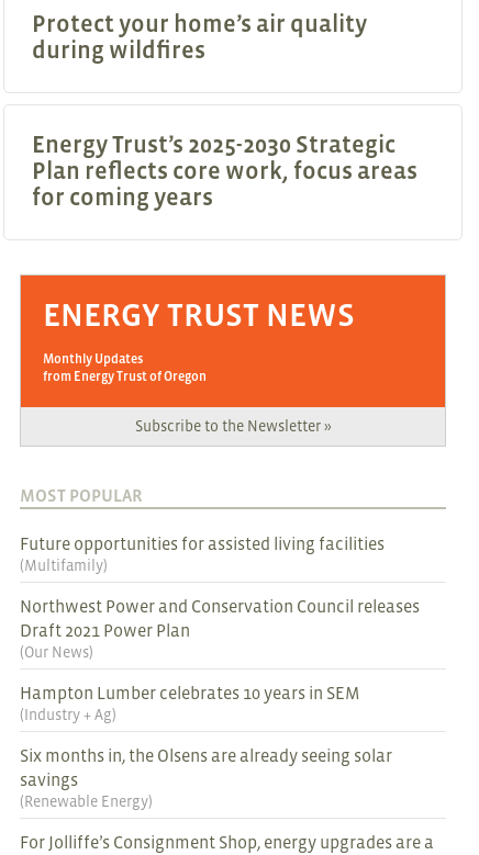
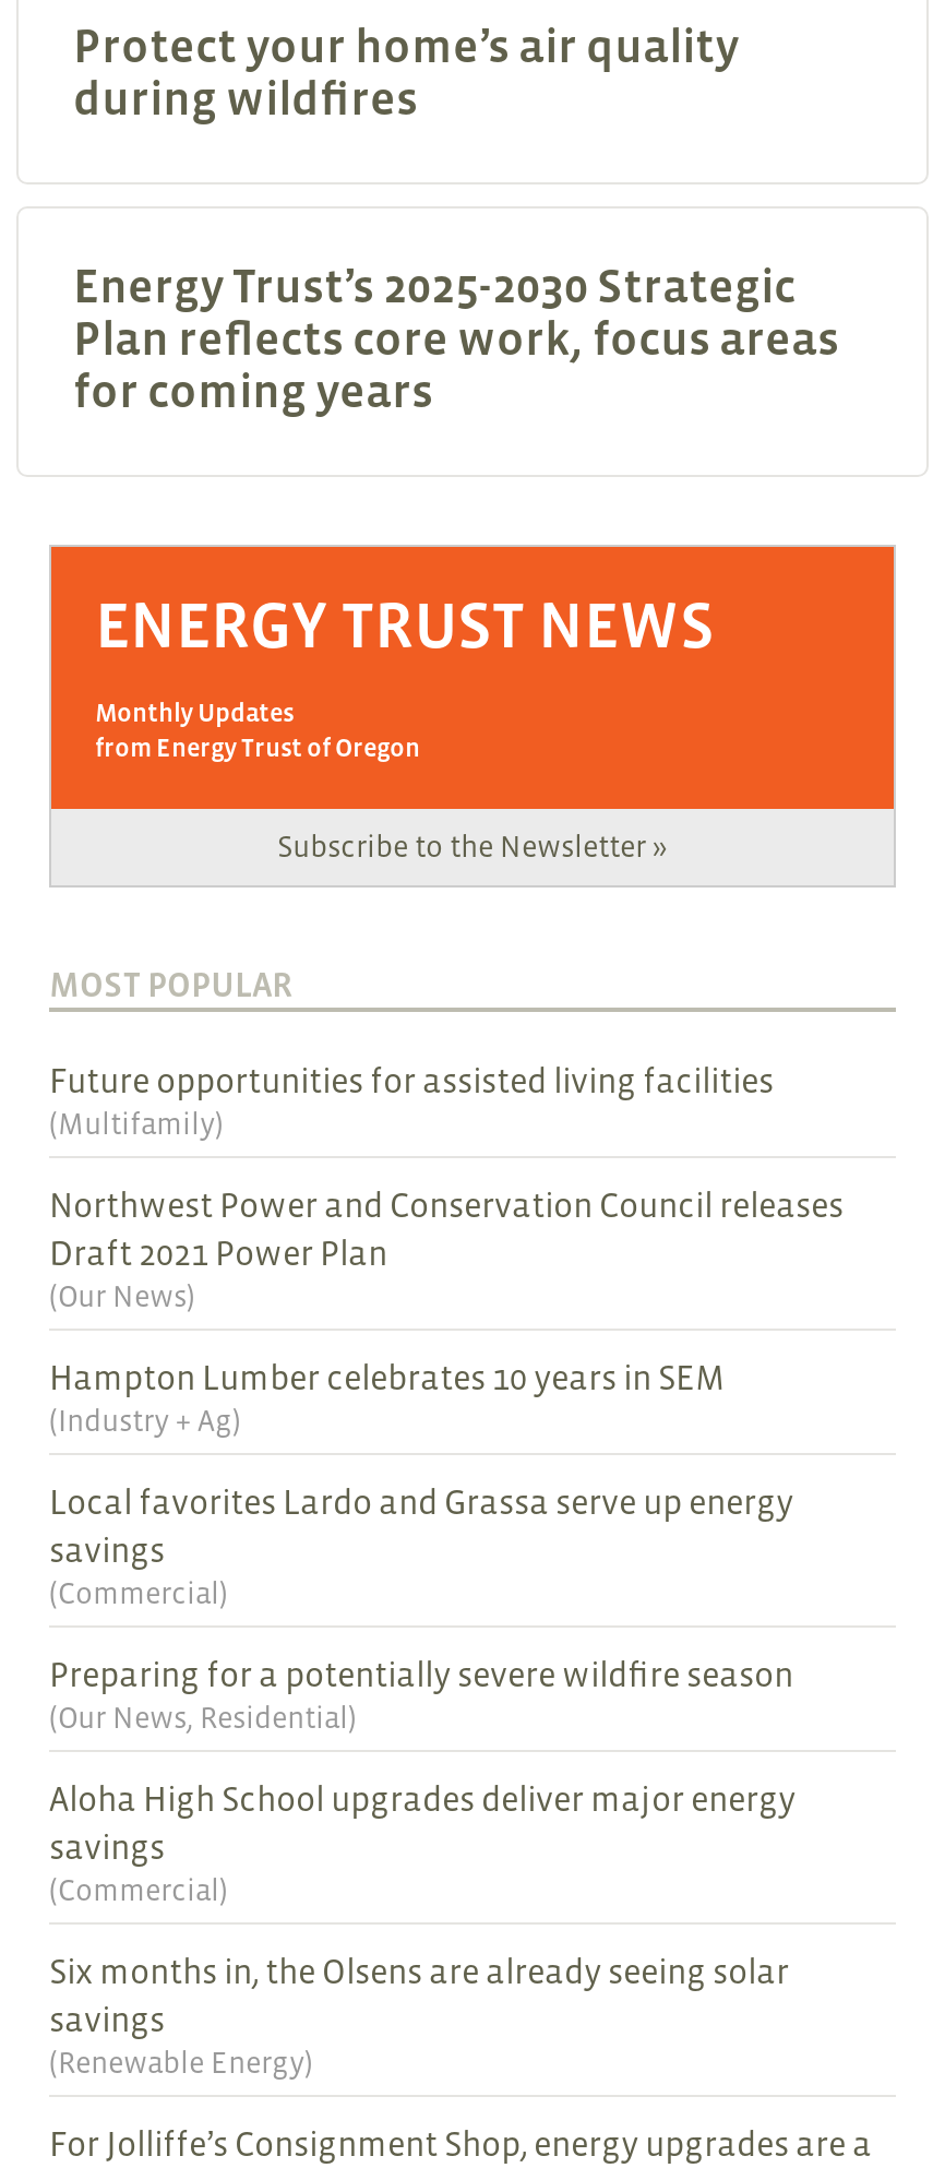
none -> [49,1481,796,1907] Local favorites Lardo and Grassa serve up energy | savings | (Commercial) | Preparing for a potentially severe wildfire season | (Our News, Residential) | Aloha High School upgrades deliver major energy | savings | (Commercial)

